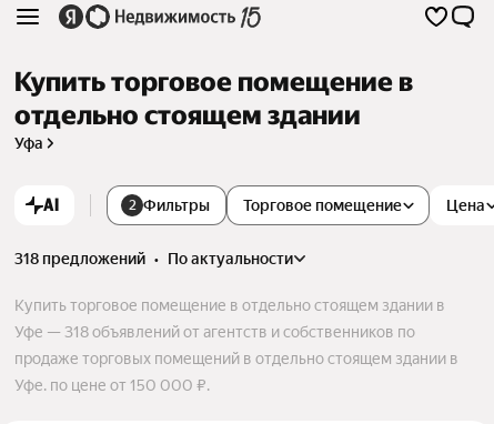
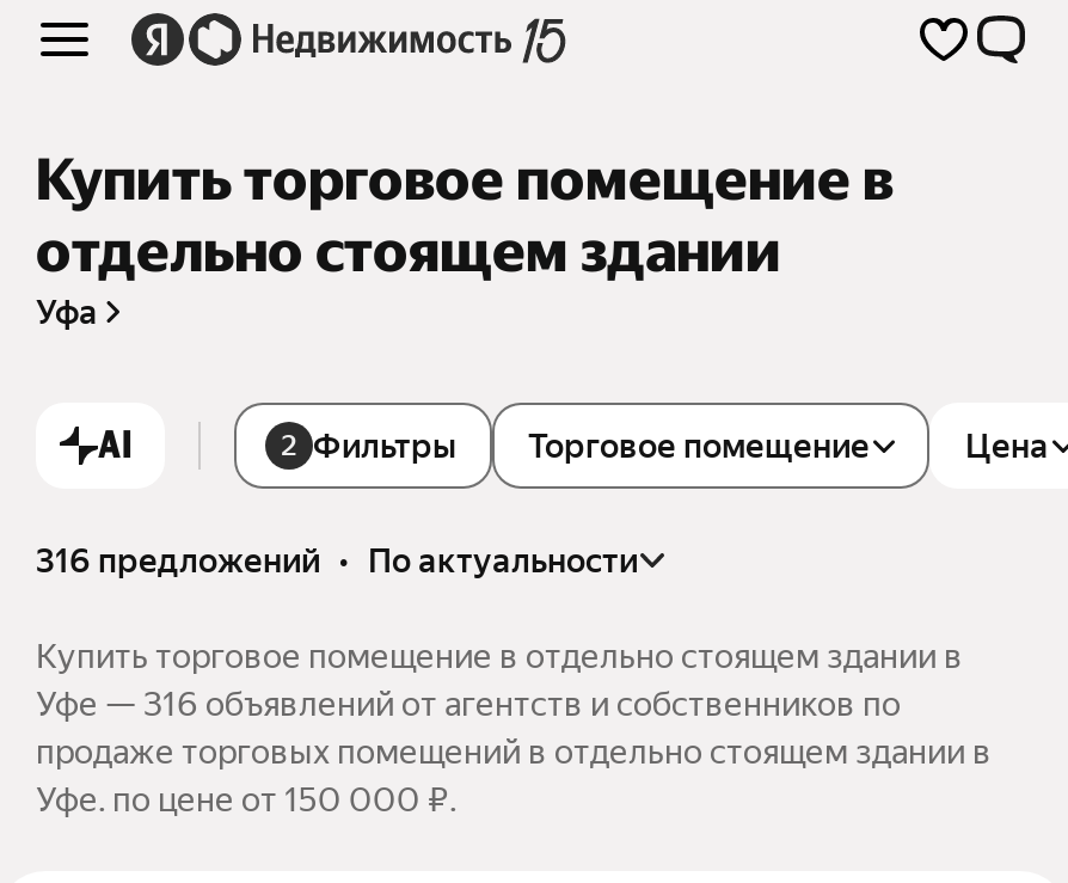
[14,250,293,267] 318 предложений • по актуальности -> [36,541,638,579] 316 предложений • по актуальности
[14,323,415,341] Уфе — 318 объявлений от агентств и собственников по -> [36,684,901,722] Уфе — 316 объявлений от агентств и собственников по

